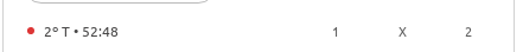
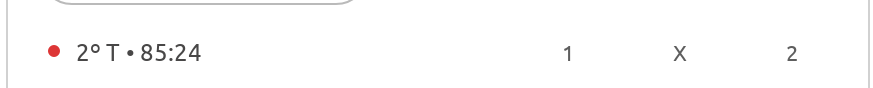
[44,21,119,40] 2º T • 52:48 -> [76,36,202,68] 2º T • 85:24

